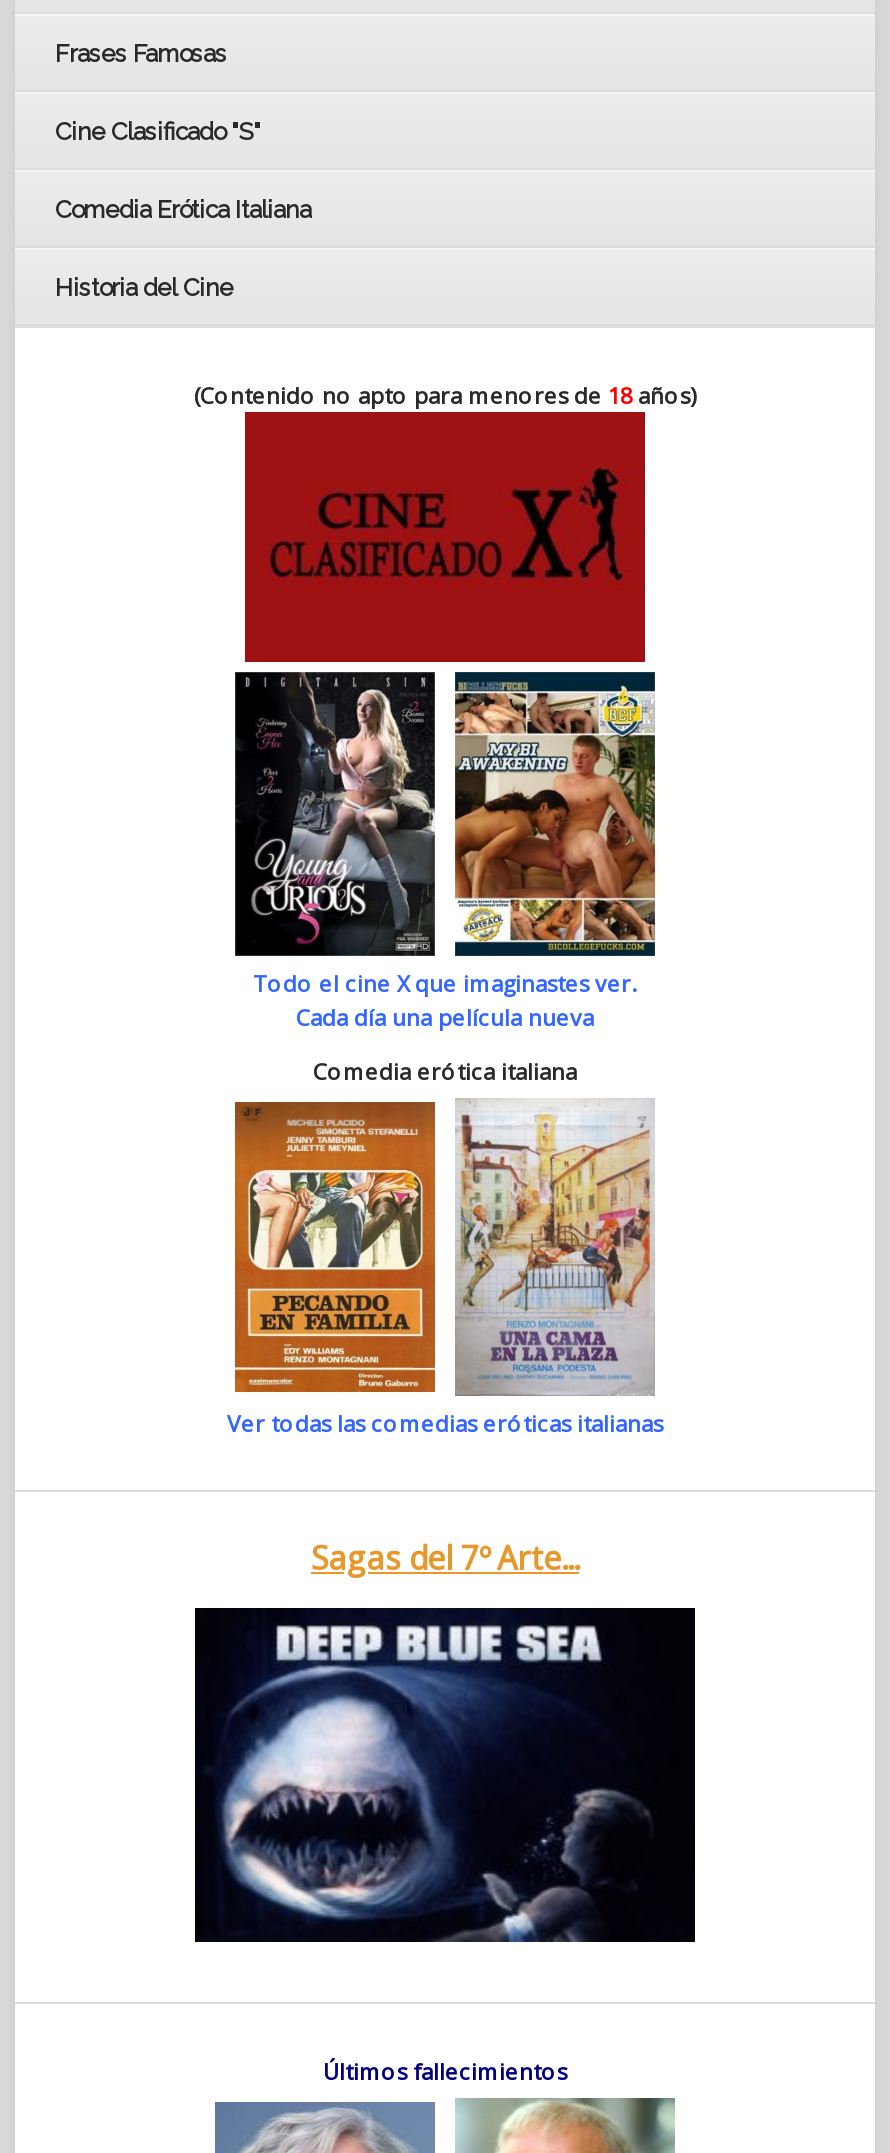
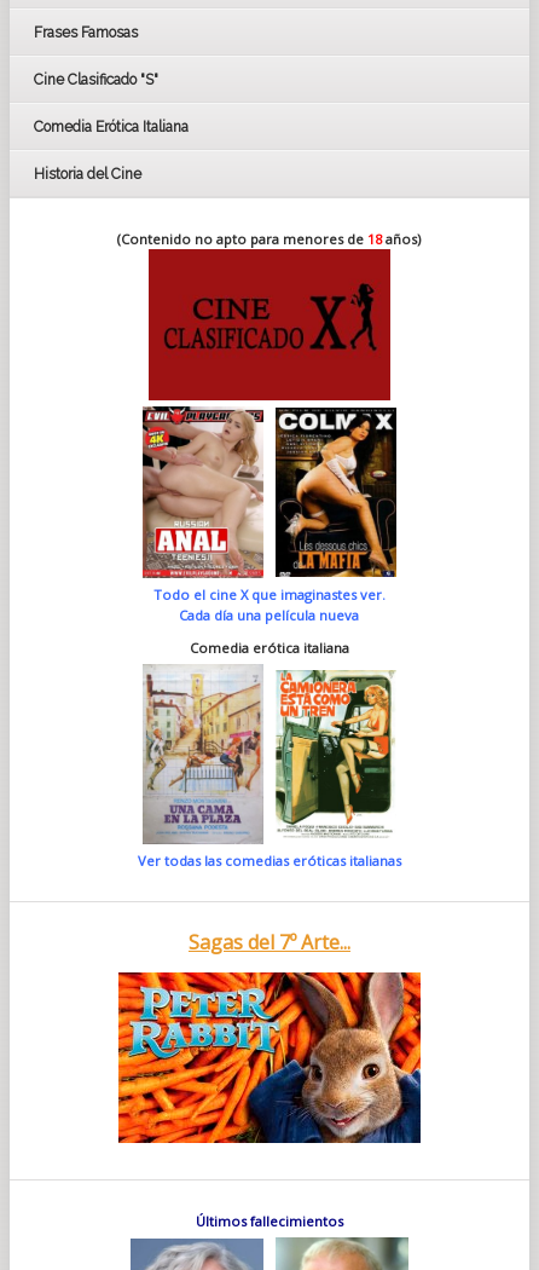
[233,670,437,956] [image] -> [141,406,265,578] [image]
[453,674,657,958] [image] -> [274,408,398,578] [image]
[233,1100,437,1396] [image] -> [143,665,263,845] [image]
[453,1098,655,1396] [image] -> [276,665,395,843] [image]
[193,1604,697,1944] [image] -> [117,971,422,1144] [image]

